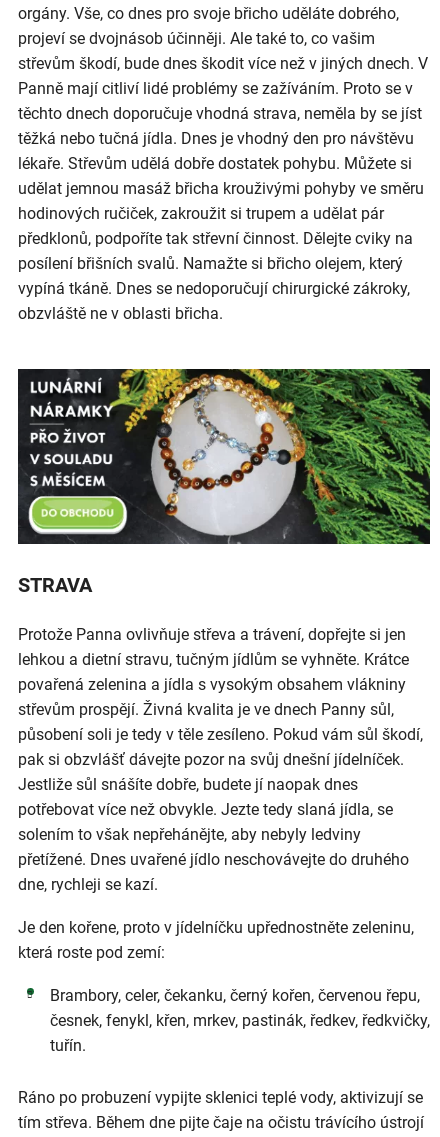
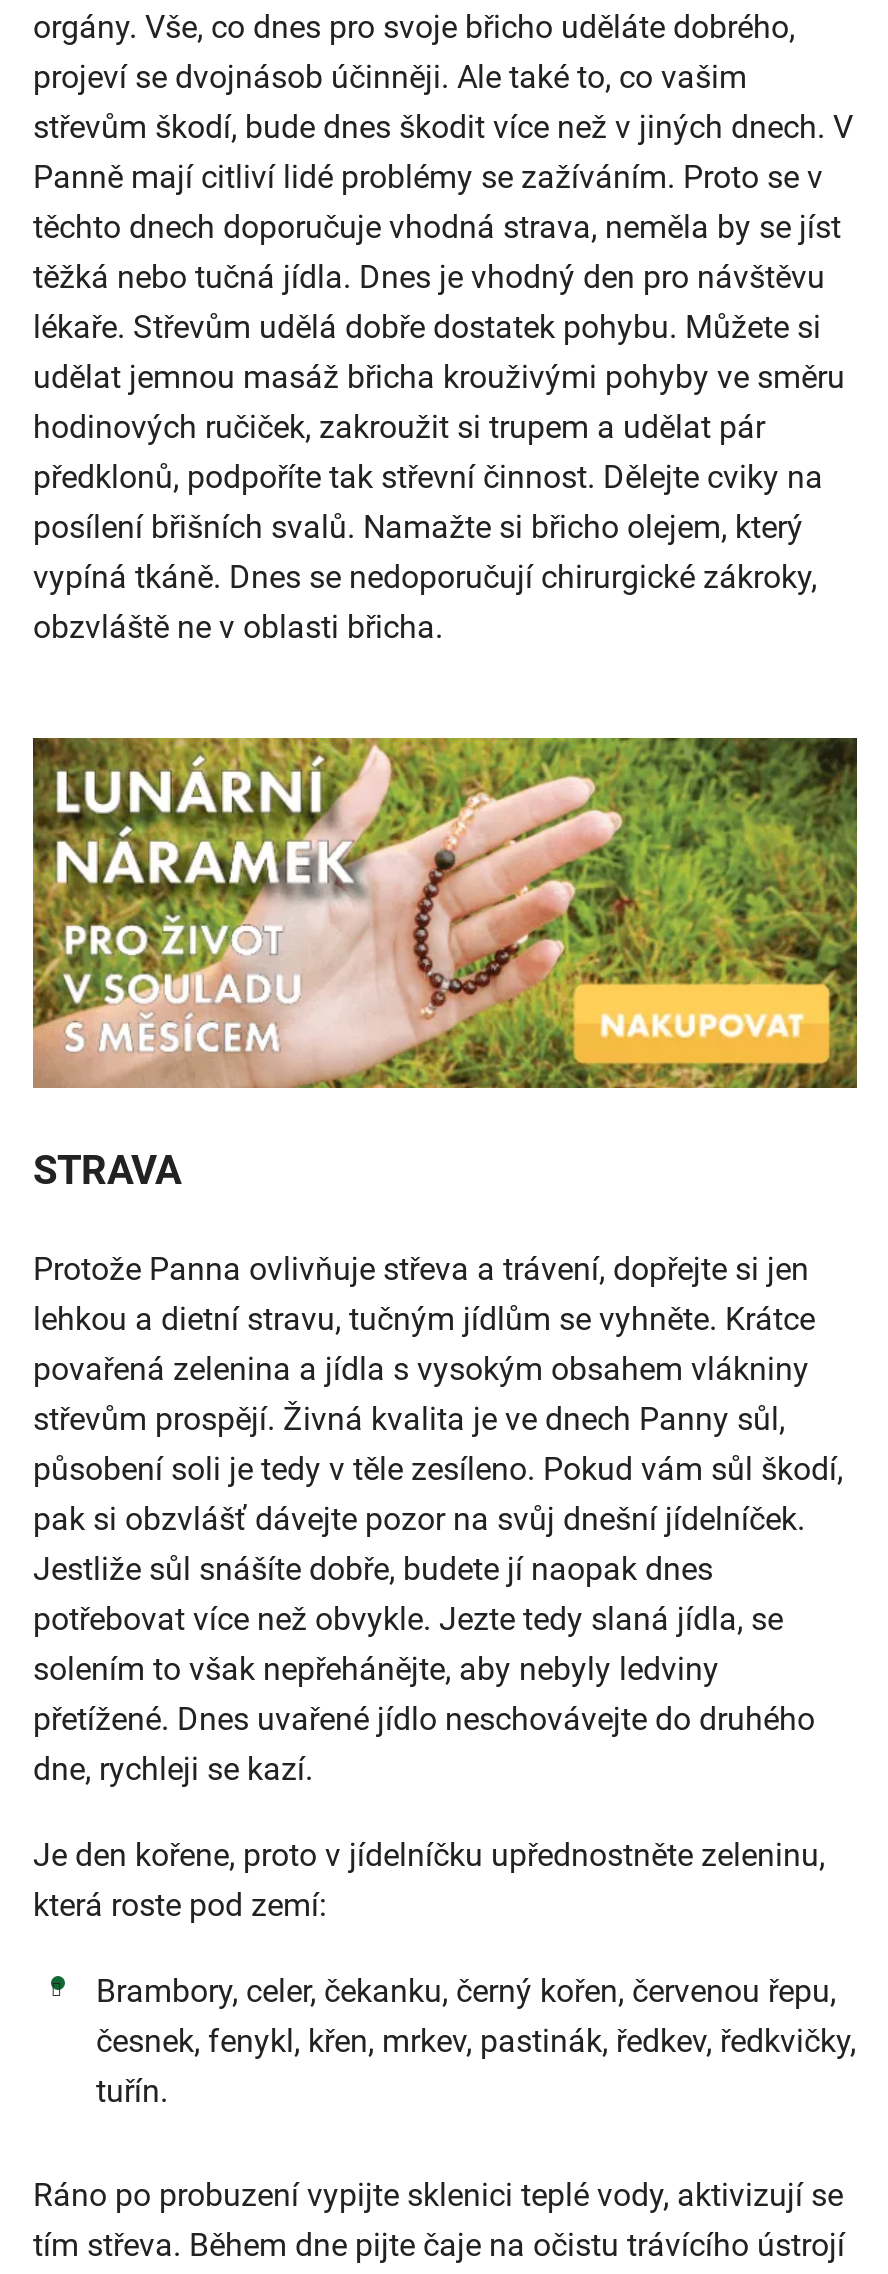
[17,368,431,545] [image] -> [31,736,859,1090] [image]

